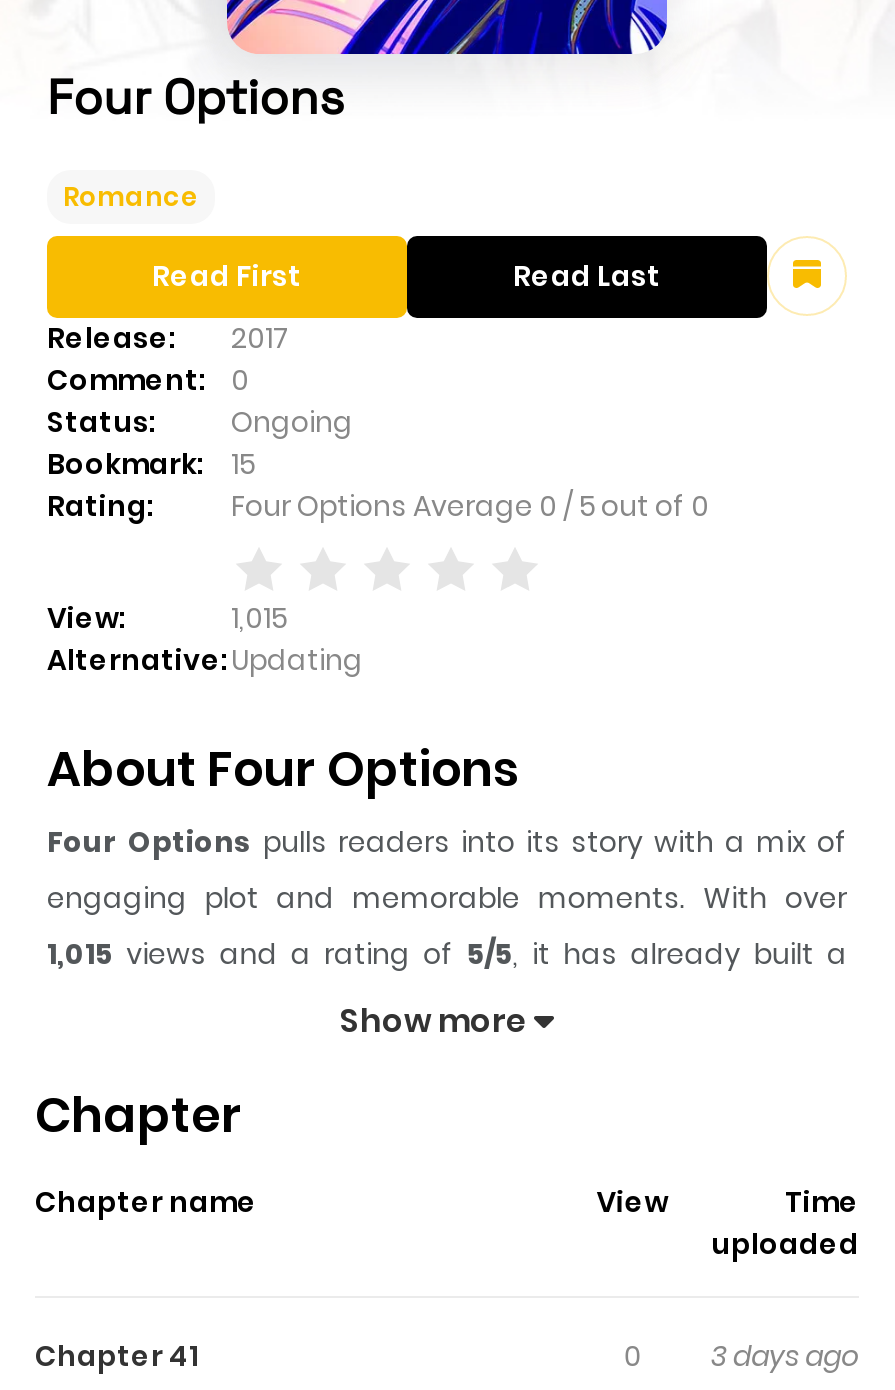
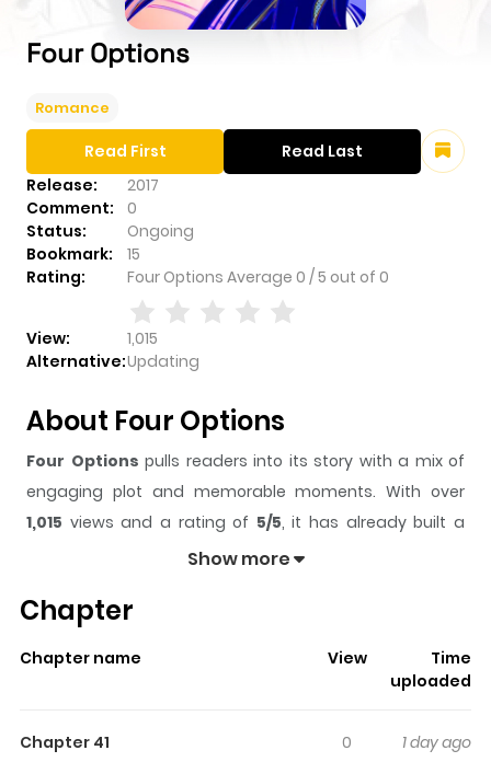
[711,1336,859,1376] 3 days ago -> [402,731,471,753] 1 day ago

